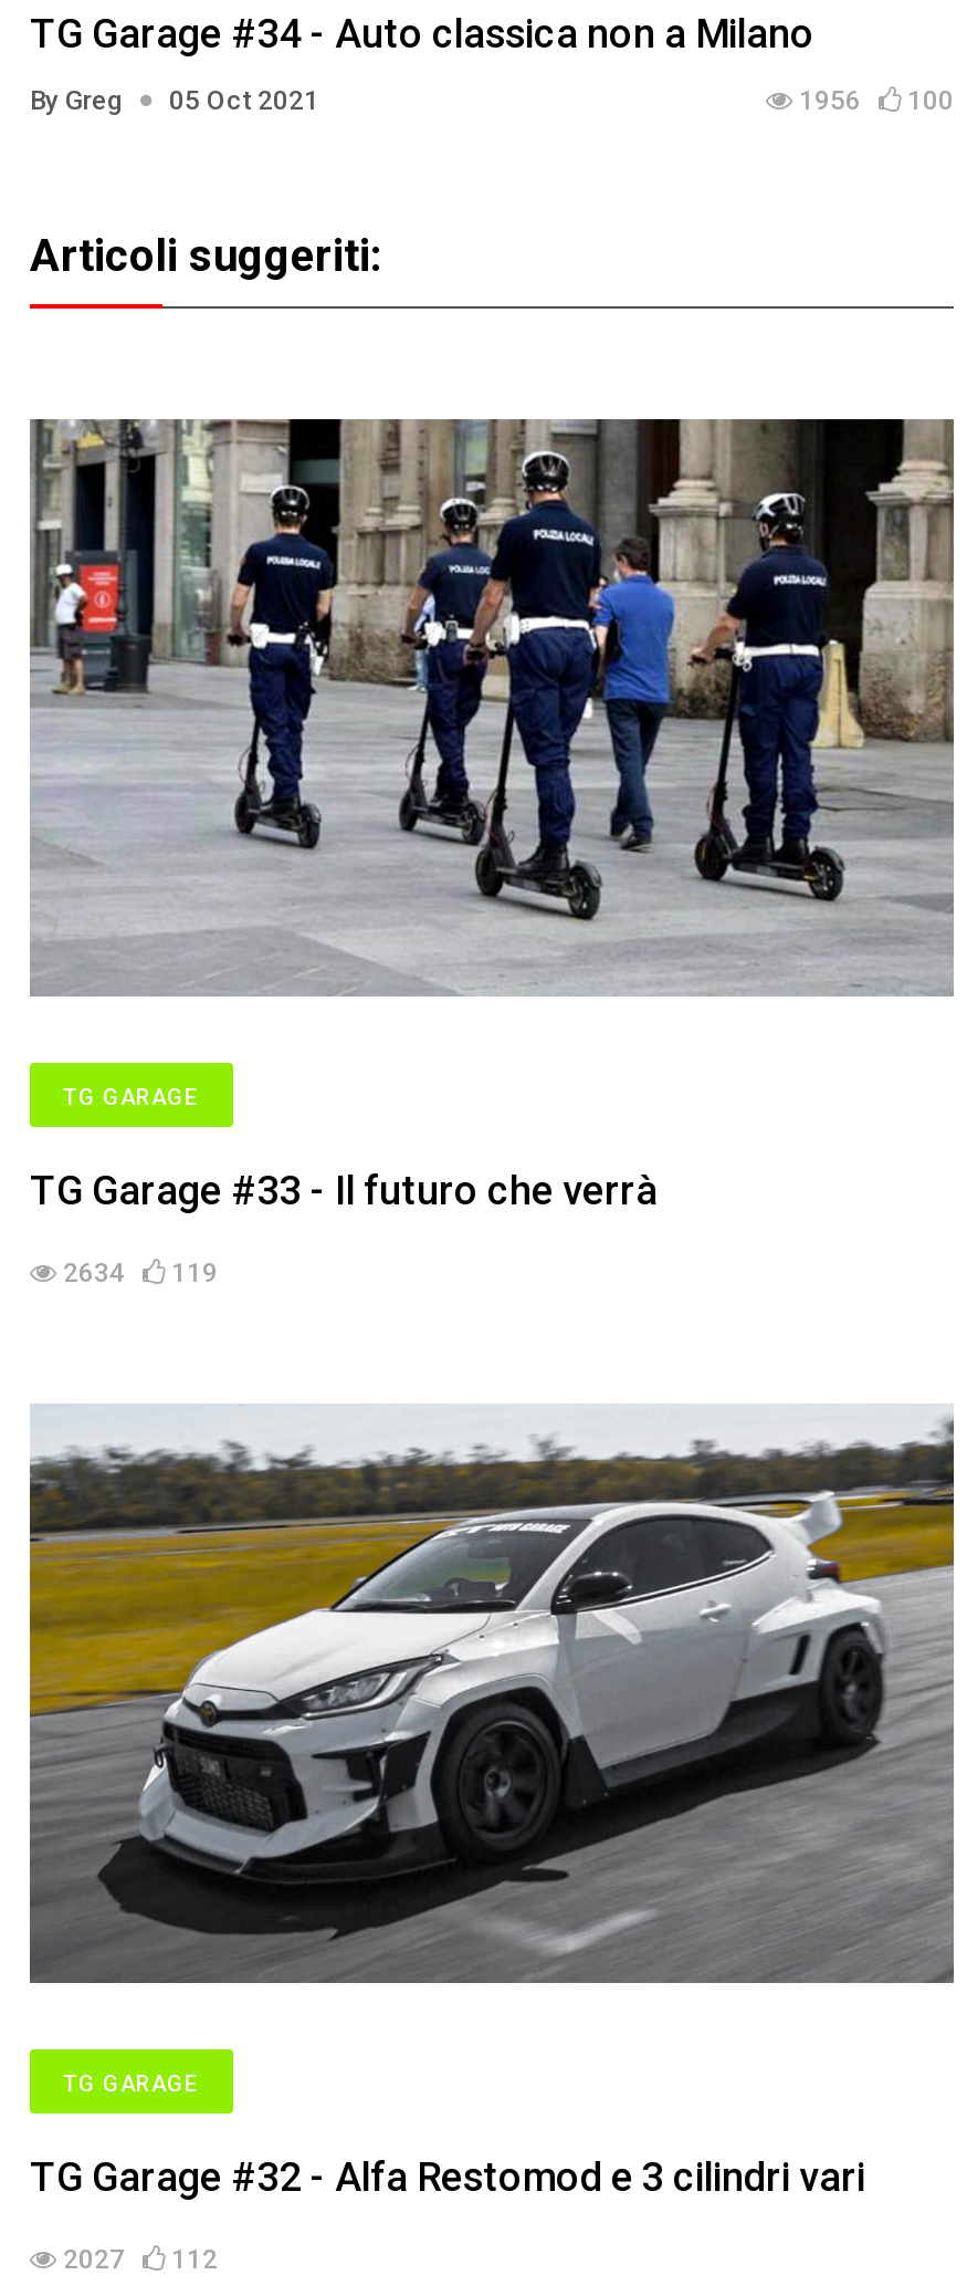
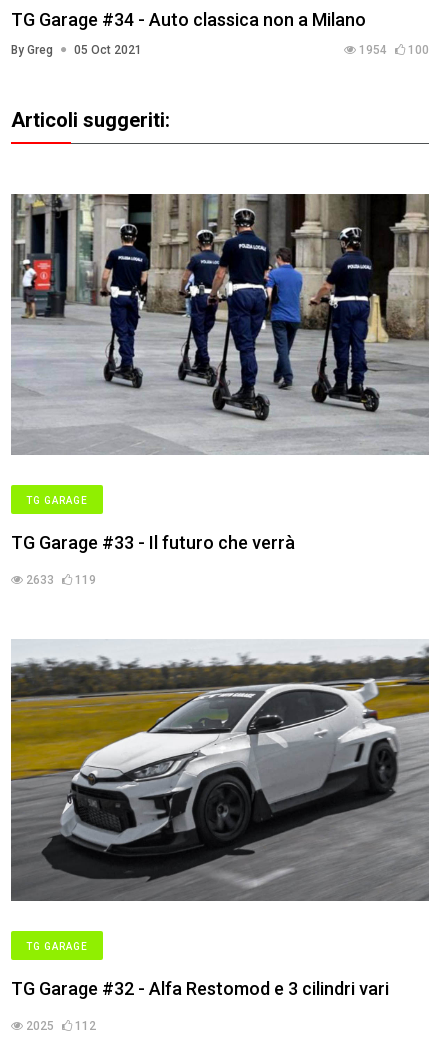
[792,85,954,116] 1956 100 -> [356,43,429,57] 1954 100
[56,1258,218,1289] 2634 119 -> [23,573,96,587] 2633 119
[56,2243,218,2274] 2027 112 -> [23,1019,96,1033] 2025 112

